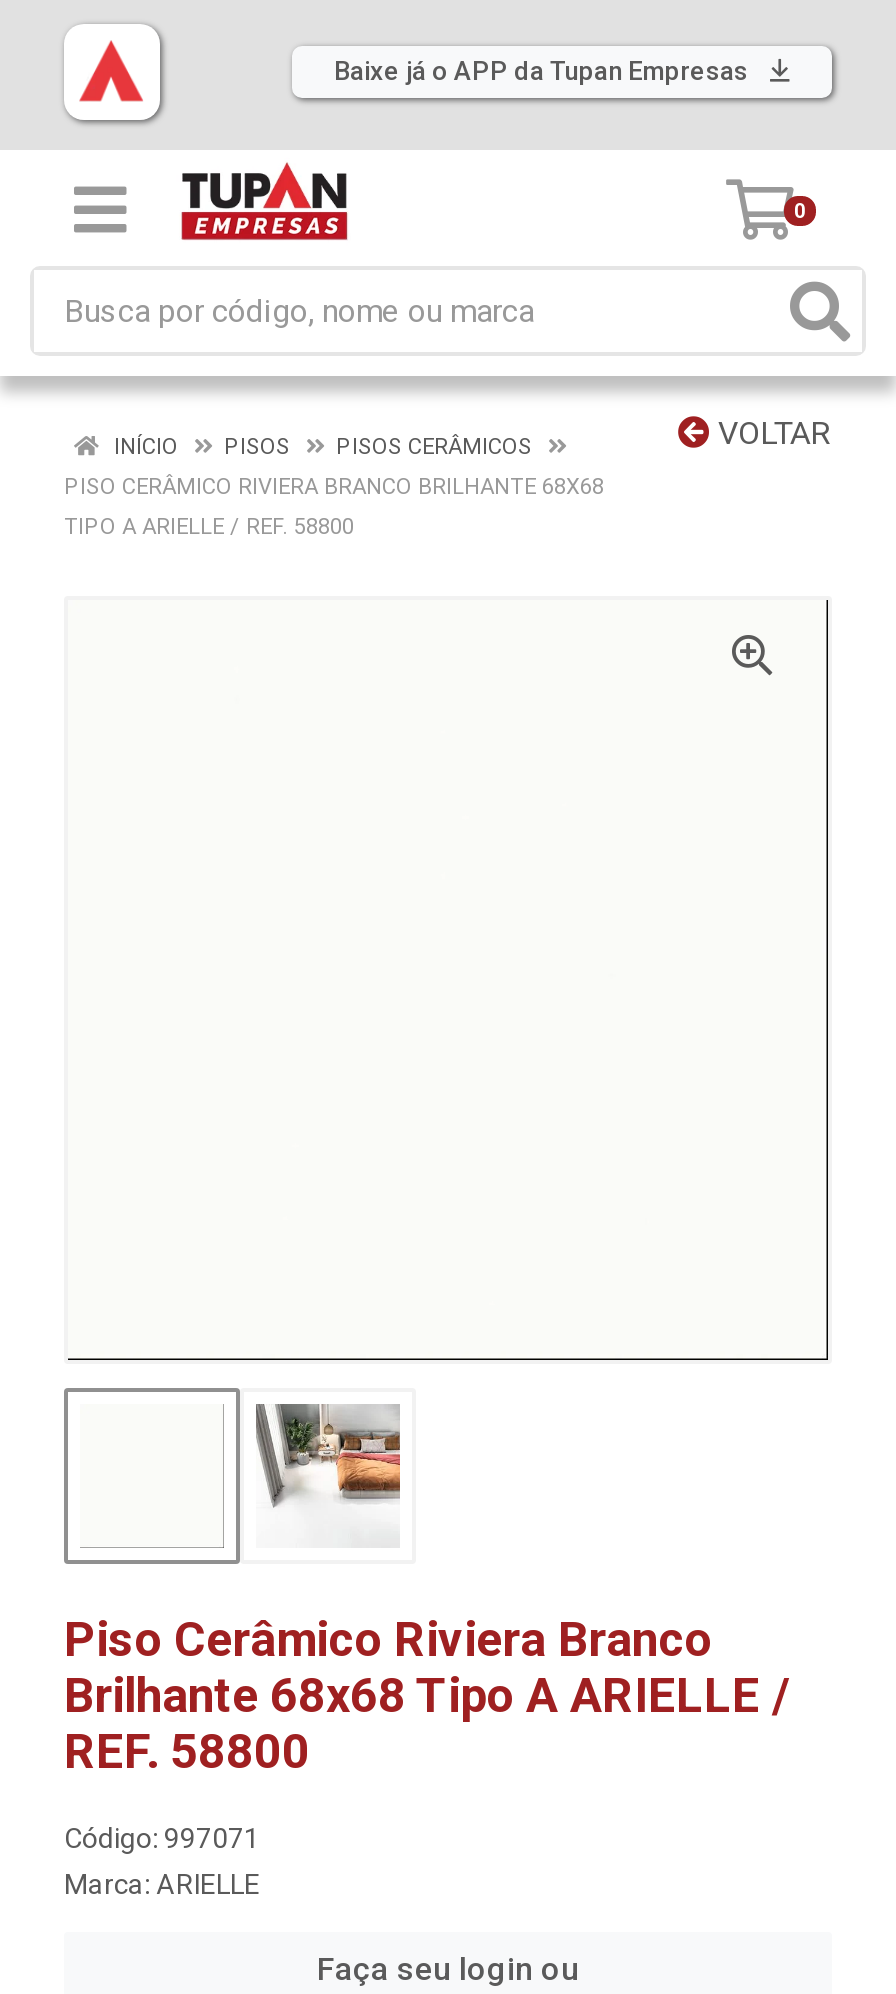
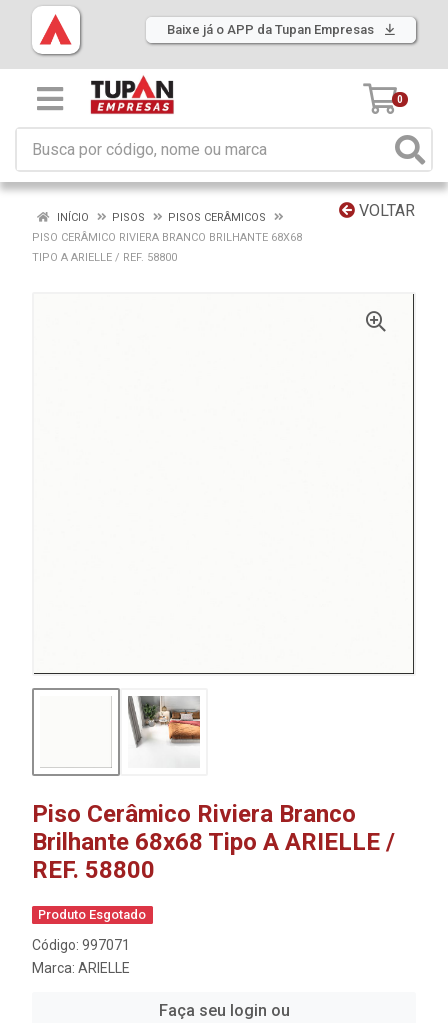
none -> [38,907,146,922] Produto Esgotado

